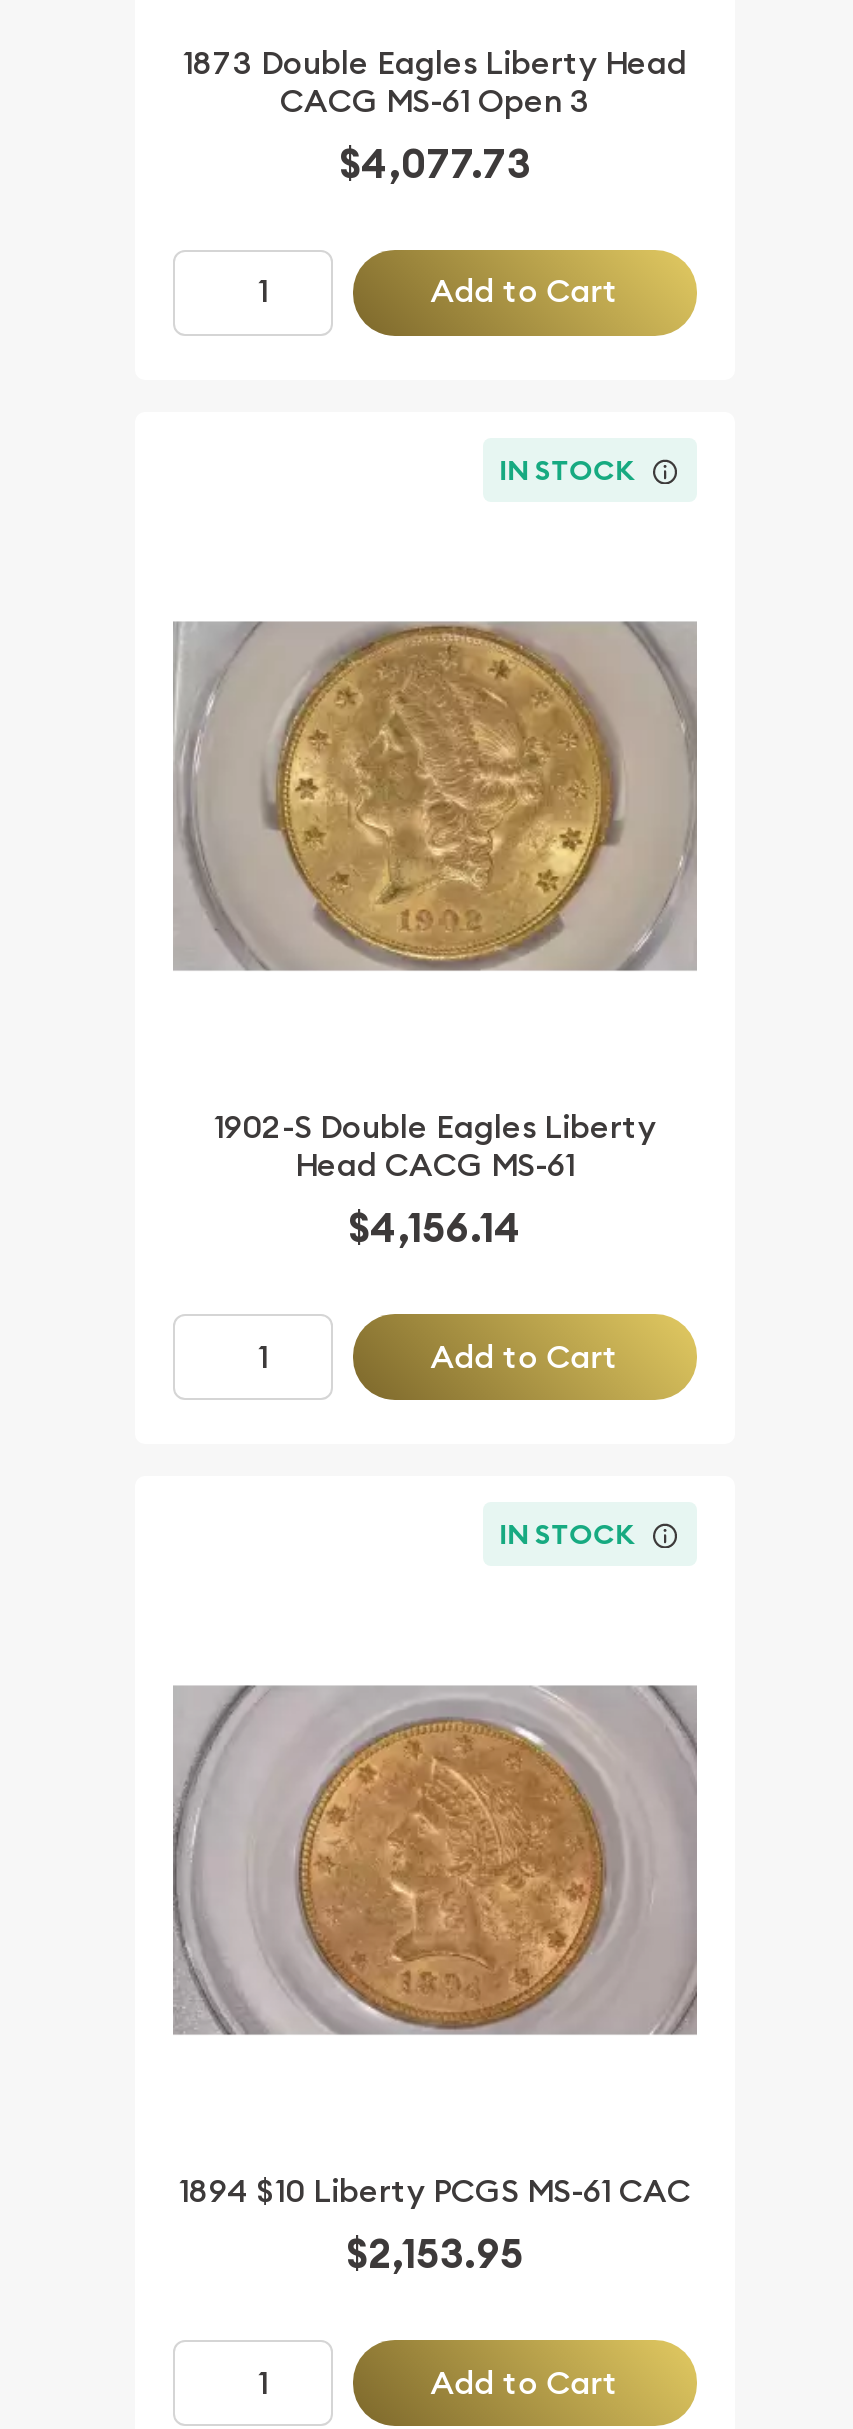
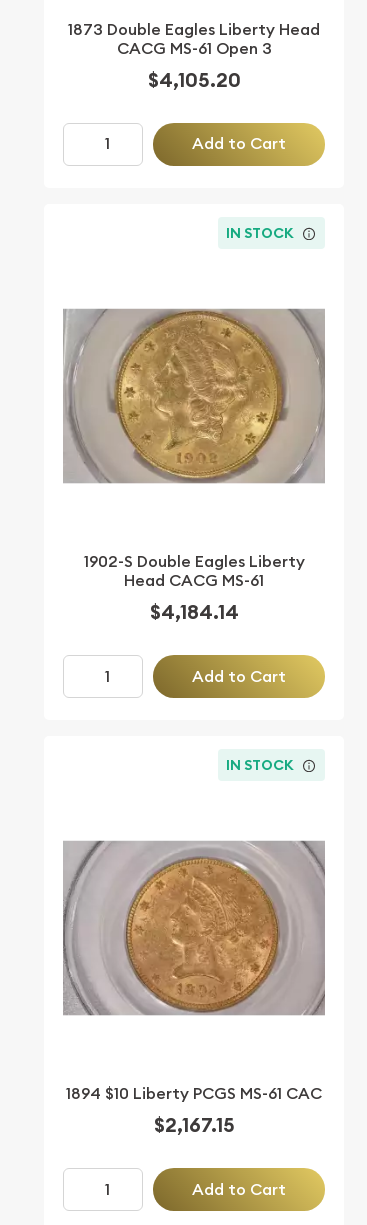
[339,138,531,190] $4,077.73 -> [147,67,240,93] $4,105.20
[348,1202,522,1254] $4,156.14 -> [149,599,238,625] $4,184.14
[346,2229,524,2281] $2,153.95 -> [153,1112,234,1138] $2,167.15

